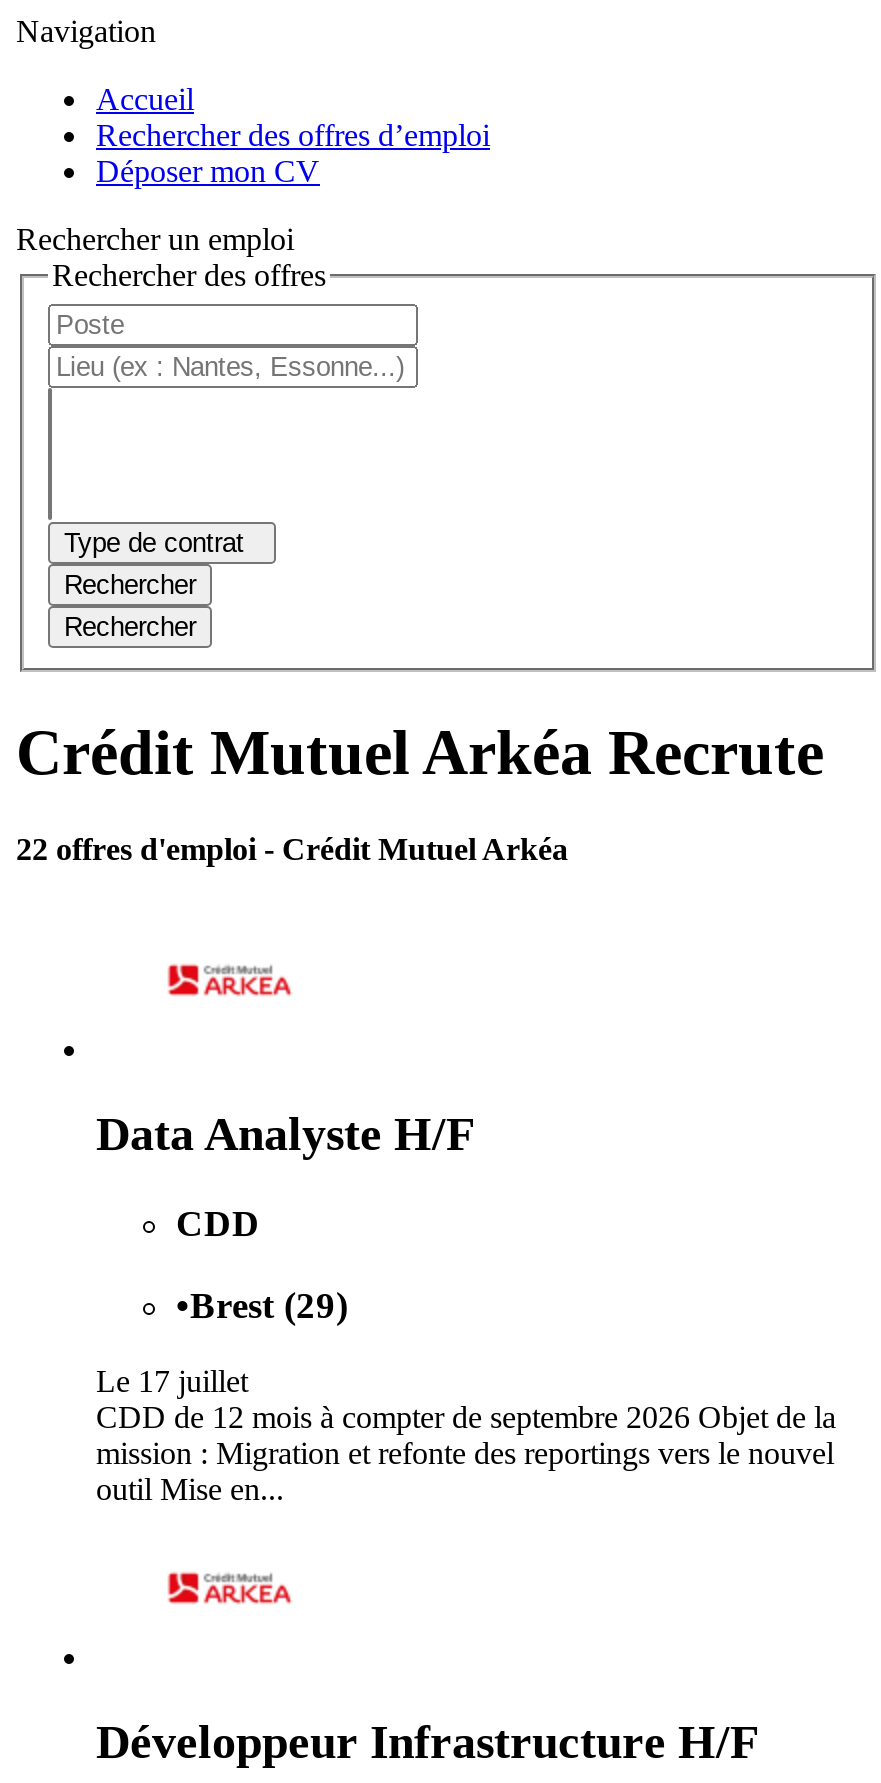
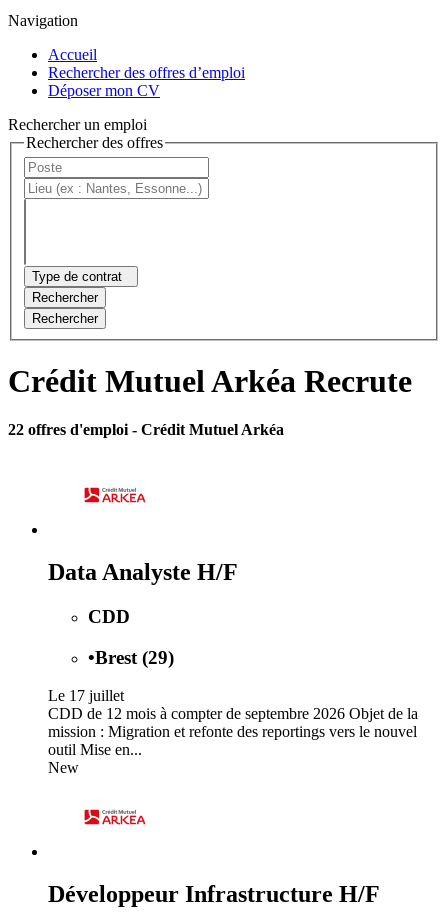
none -> [48,759,79,776] New

